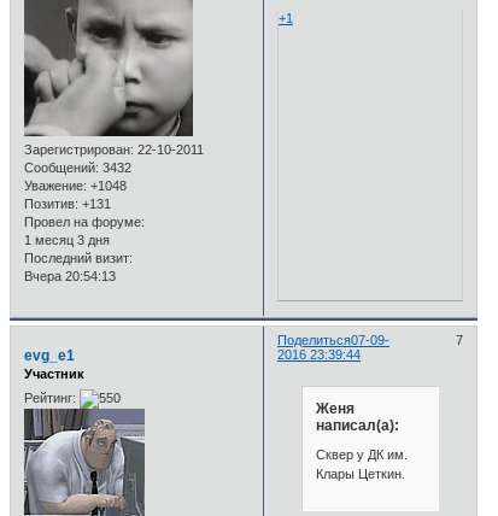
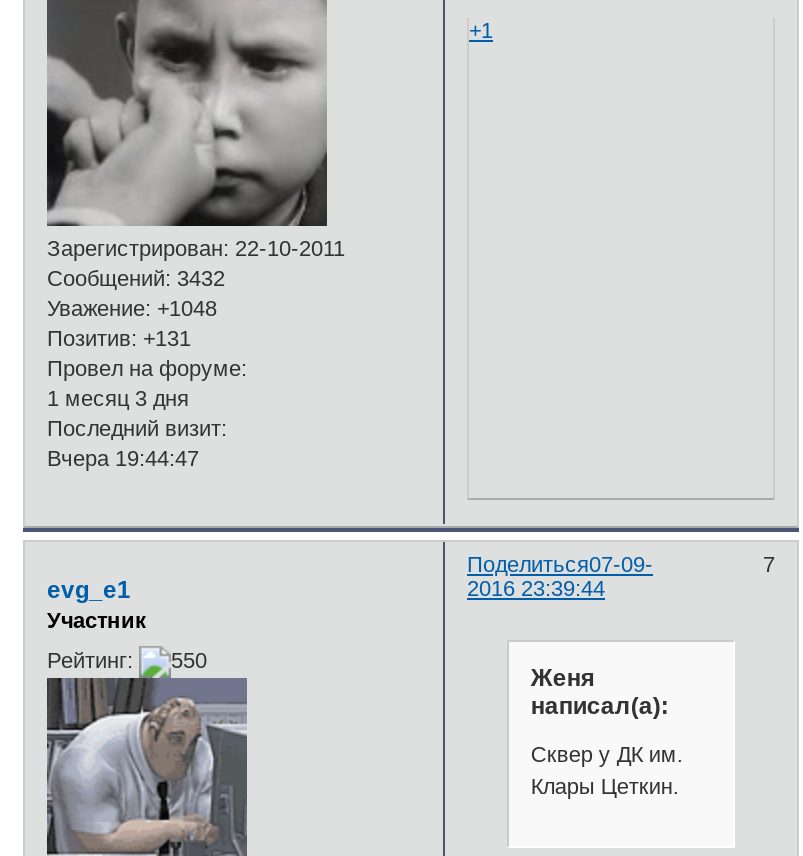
[24,268,116,283] Вчера 20:54:13 -> [47,445,199,469] Вчера 19:44:47

